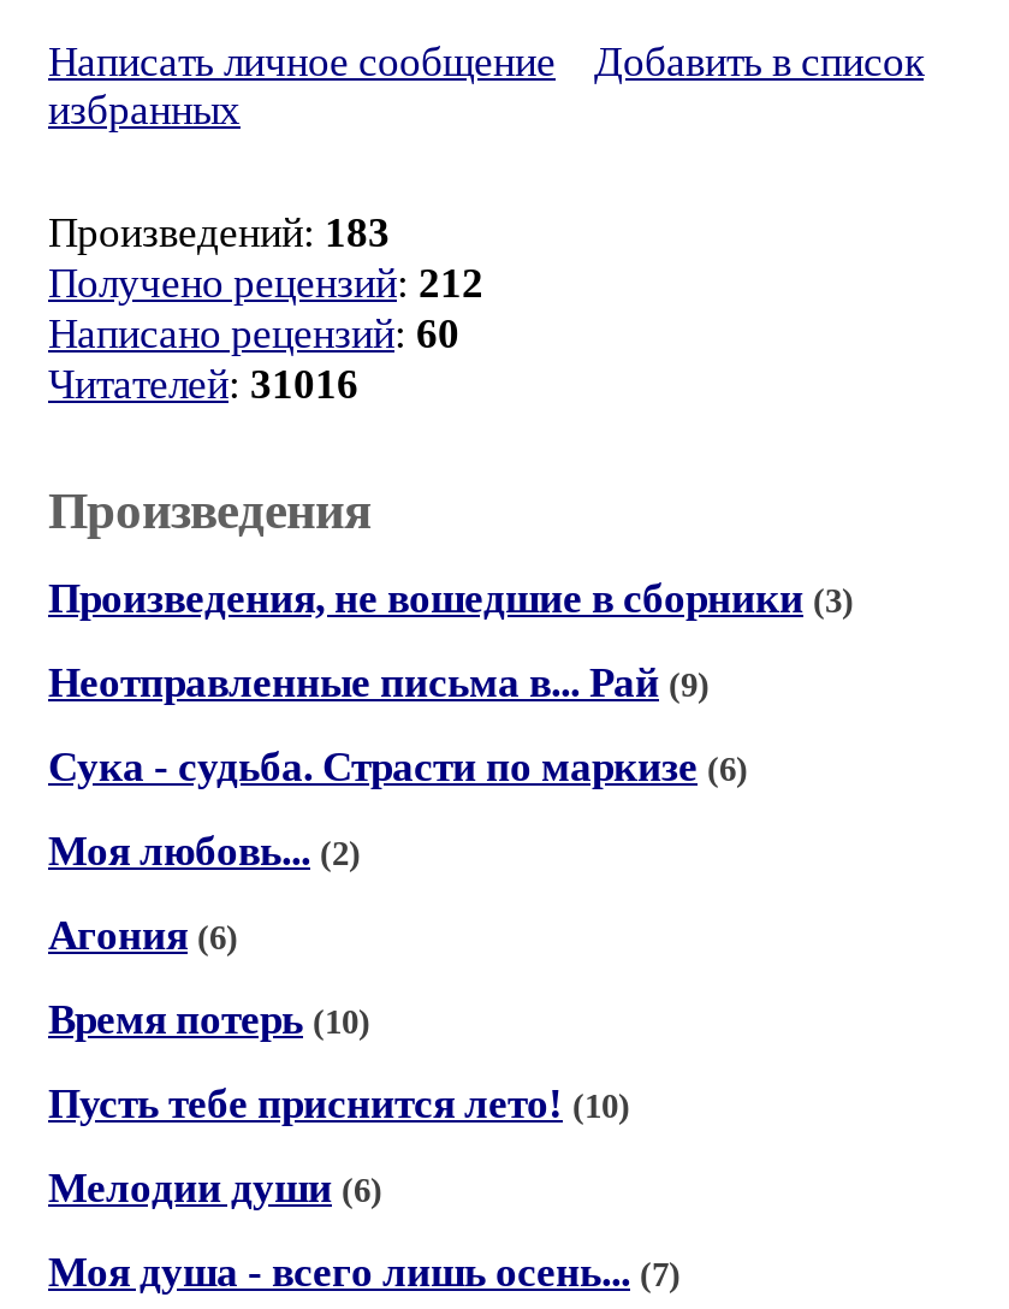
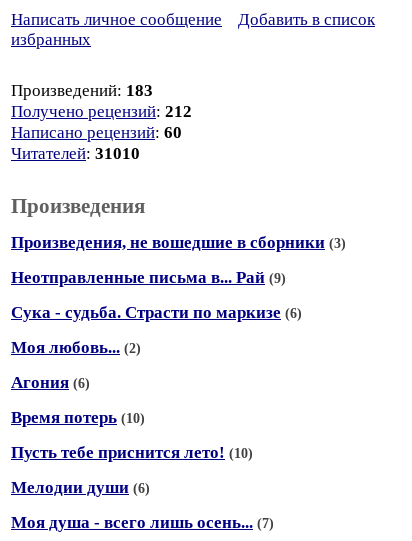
[48,362,358,407] Читателей: 31016 -> [11,144,140,163] Читателей: 31010

